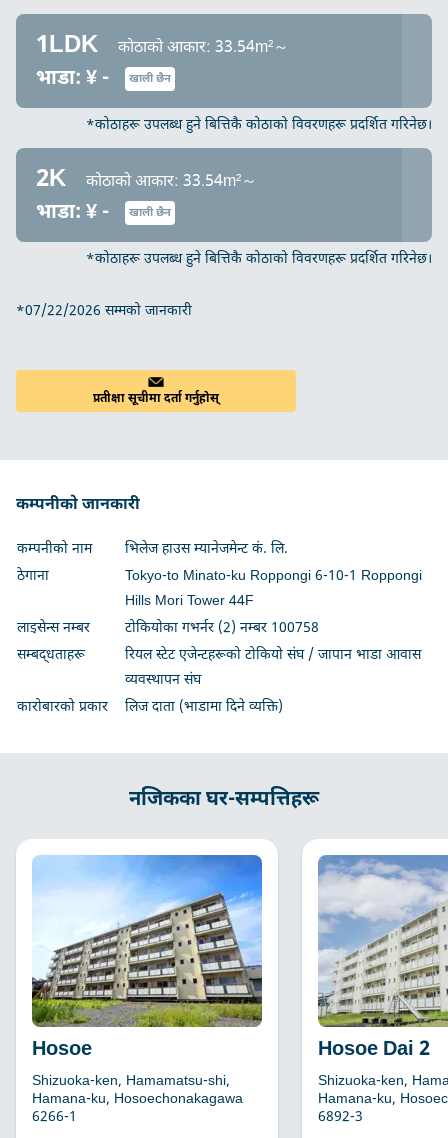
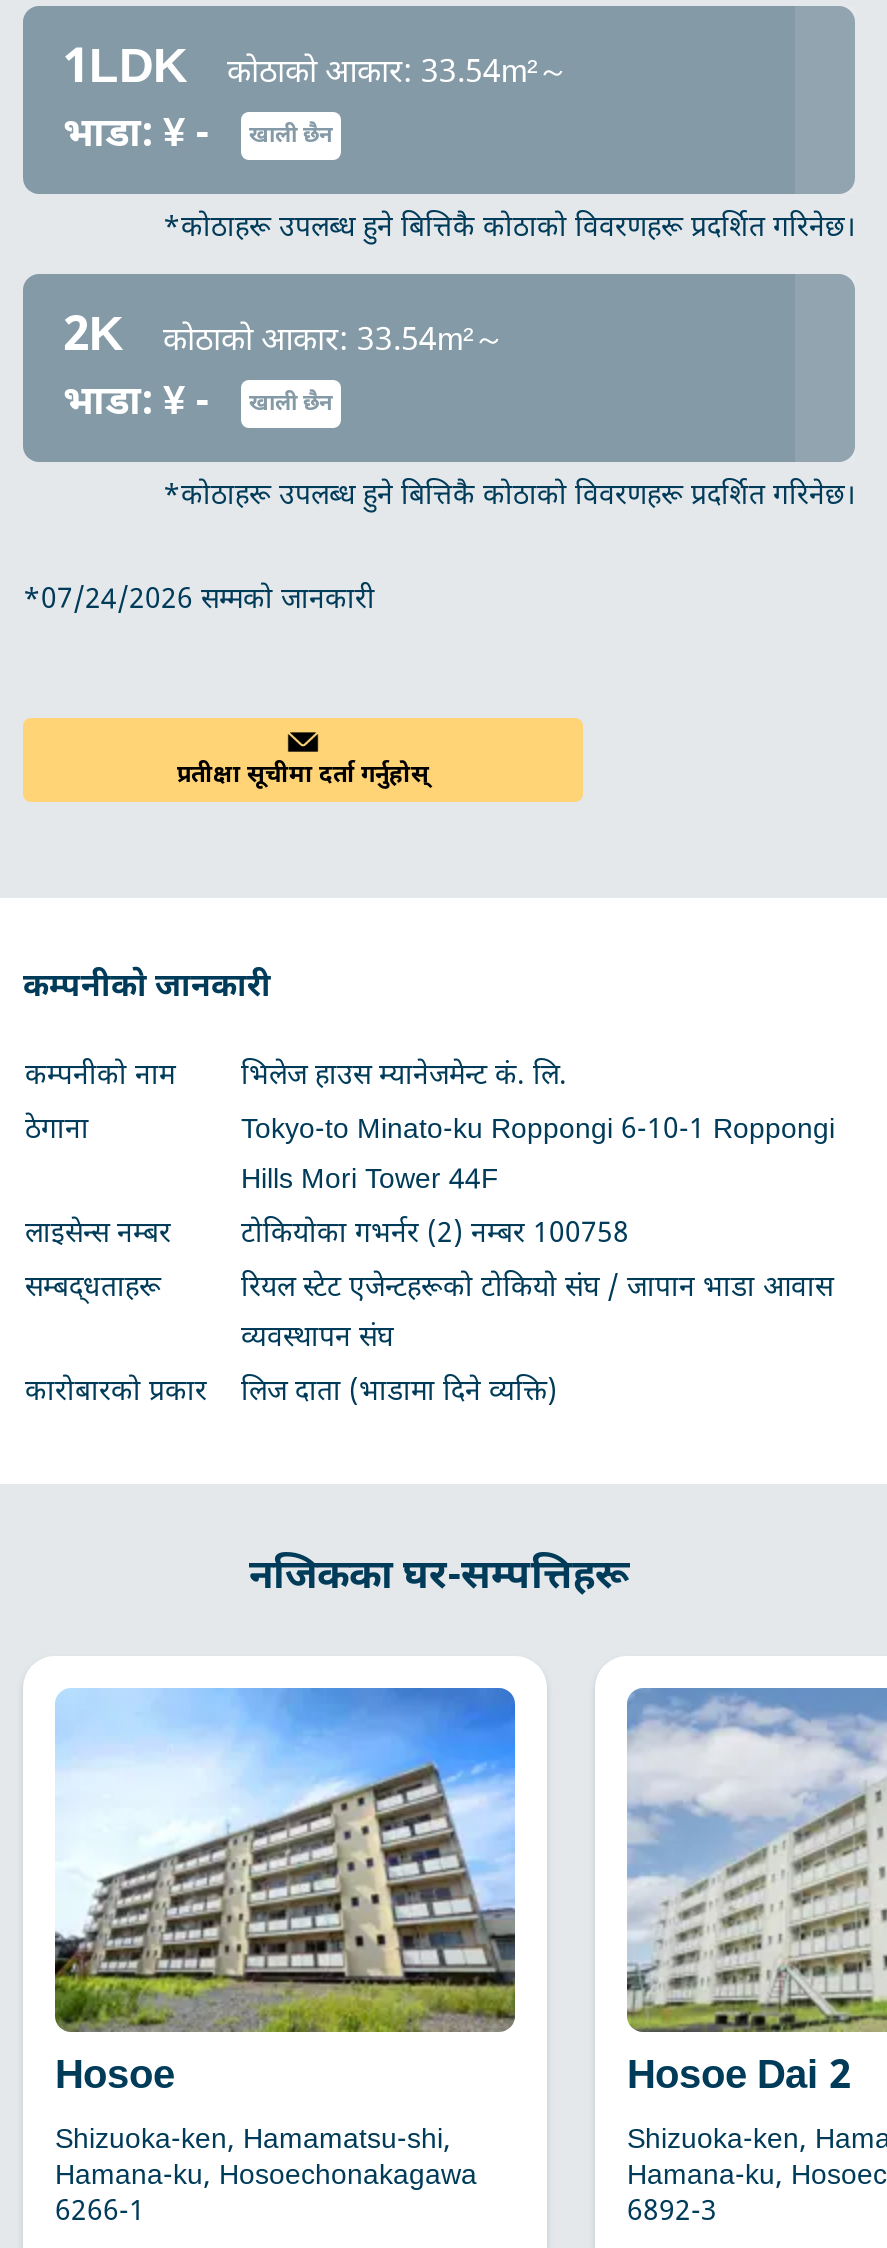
[16,302,192,321] *07/22/2026 सम्मको जानकारी -> [23,583,375,621] *07/24/2026 सम्मको जानकारी

